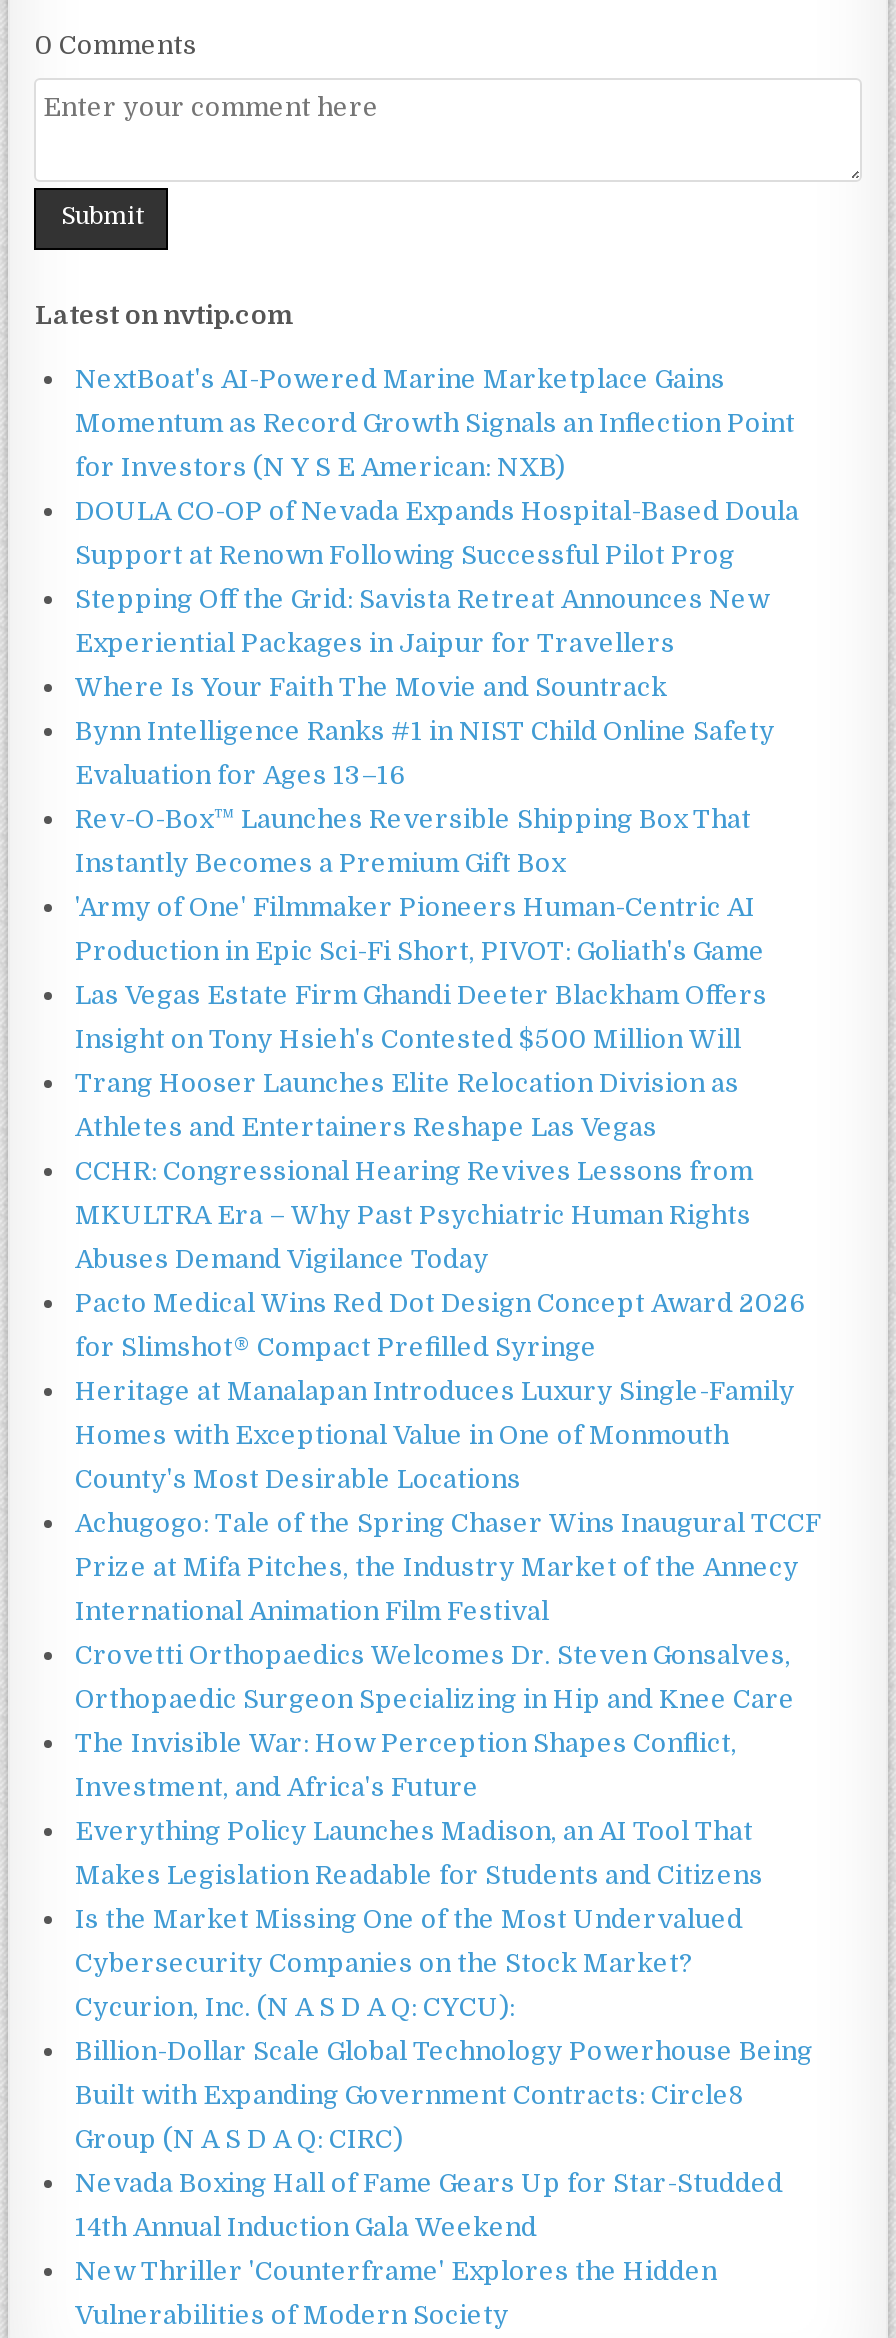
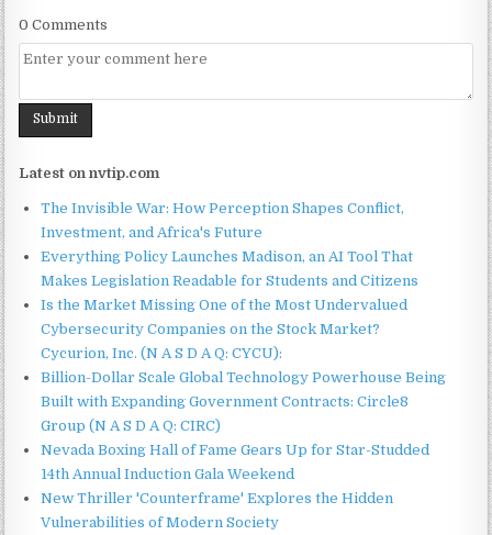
[75,364,821,1714] NextBoat's AI-Powered Marine Marketplace Gains | Momentum as Record Growth Signals an Inflection Point | for Investors (N Y S E American: NXB) | DOULA CO-OP of Nevada Expands Hospital-Based Doula | Support at Renown Following Successful Pilot Prog | Stepping Off the Grid: Savista Retreat Announces New | Experiential Packages in Jaipur for Travellers | Where Is Your Faith The Movie and Sountrack | Bynn Intelligence Ranks #1 in NIST Child Online Safety | Evaluation for Ages 13–16 | Rev-O-Box™ Launches Reversible Shipping Box That | Instantly Becomes a Premium Gift Box | 'Army of One' Filmmaker Pioneers Human-Centric AI | Production in Epic Sci-Fi Short, PIVOT: Goliath's Game | Las Vegas Estate Firm Ghandi Deeter Blackham Offers | Insight on Tony Hsieh's Contested $500 Million Will | Trang Hooser Launches Elite Relocation Division as | Athletes and Entertainers Reshape Las Vegas | CCHR: Congressional Hearing Revives Lessons from | MKULTRA Era – Why Past Psychiatric Human Rights | Abuses Demand Vigilance Today | Pacto Medical Wins Red Dot Design Concept Award 2026 | for Slimshot® Compact Prefilled Syringe | Heritage at Manalapan Introduces Luxury Single-Family | Homes with Exceptional Value in One of Monmouth | County's Most Desirable Locations | Achugogo: Tale of the Spring Chaser Wins Inaugural TCCF | Prize at Mifa Pitches, the Industry Market of the Annecy | International Animation Film Festival | Crovetti Orthopaedics Welcomes Dr. Steven Gonsalves, | Orthopaedic Surgeon Specializing in Hip and Knee Care -> none

